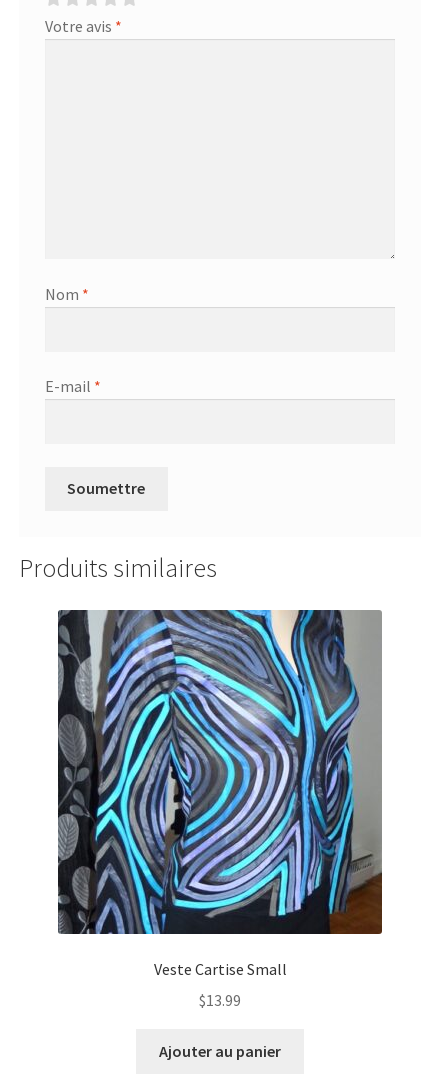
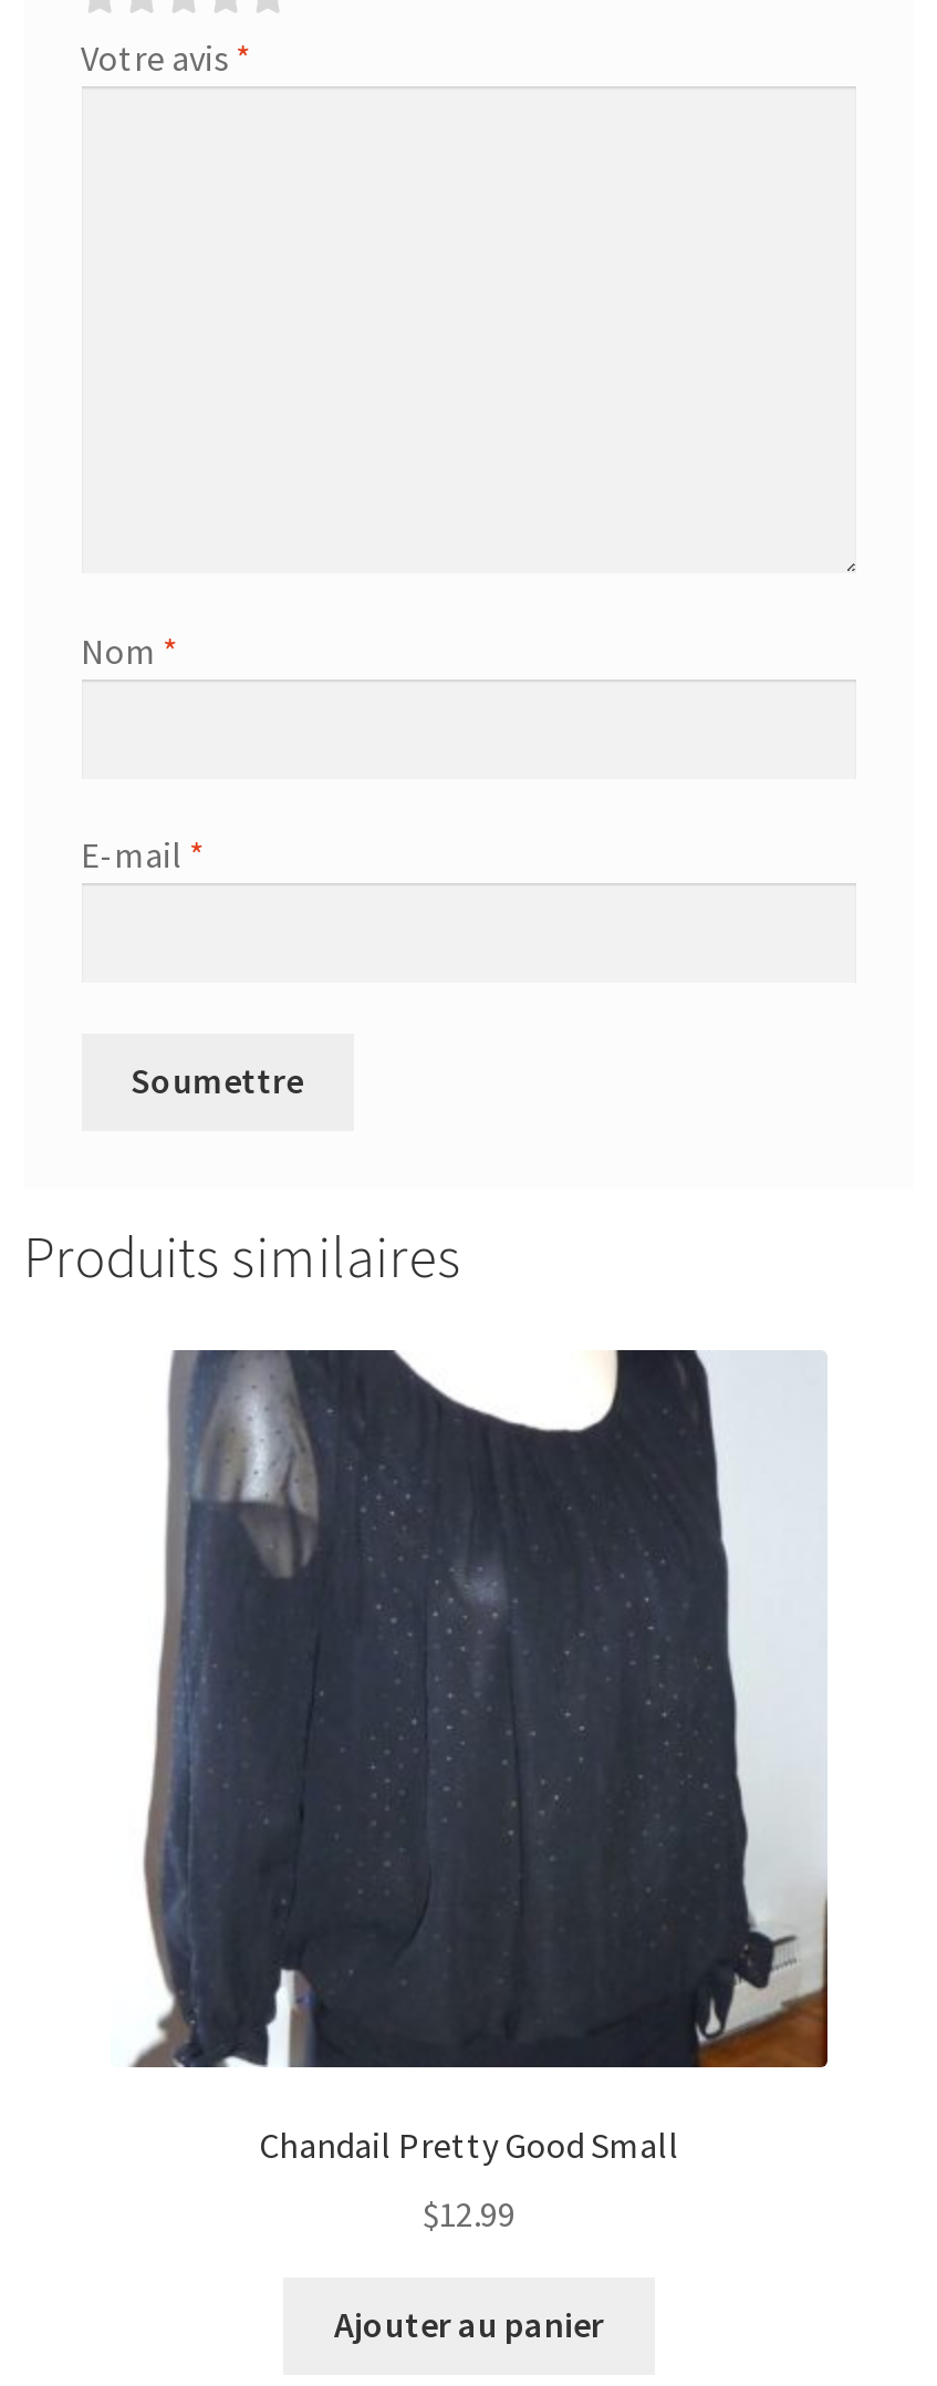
[57,609,382,979] [image] | Veste Cartise Small -> [111,1348,827,2167] [image] | Chandail Pretty Good Small
[199,990,241,1010] $13.99 -> [423,2190,516,2235] $12.99

